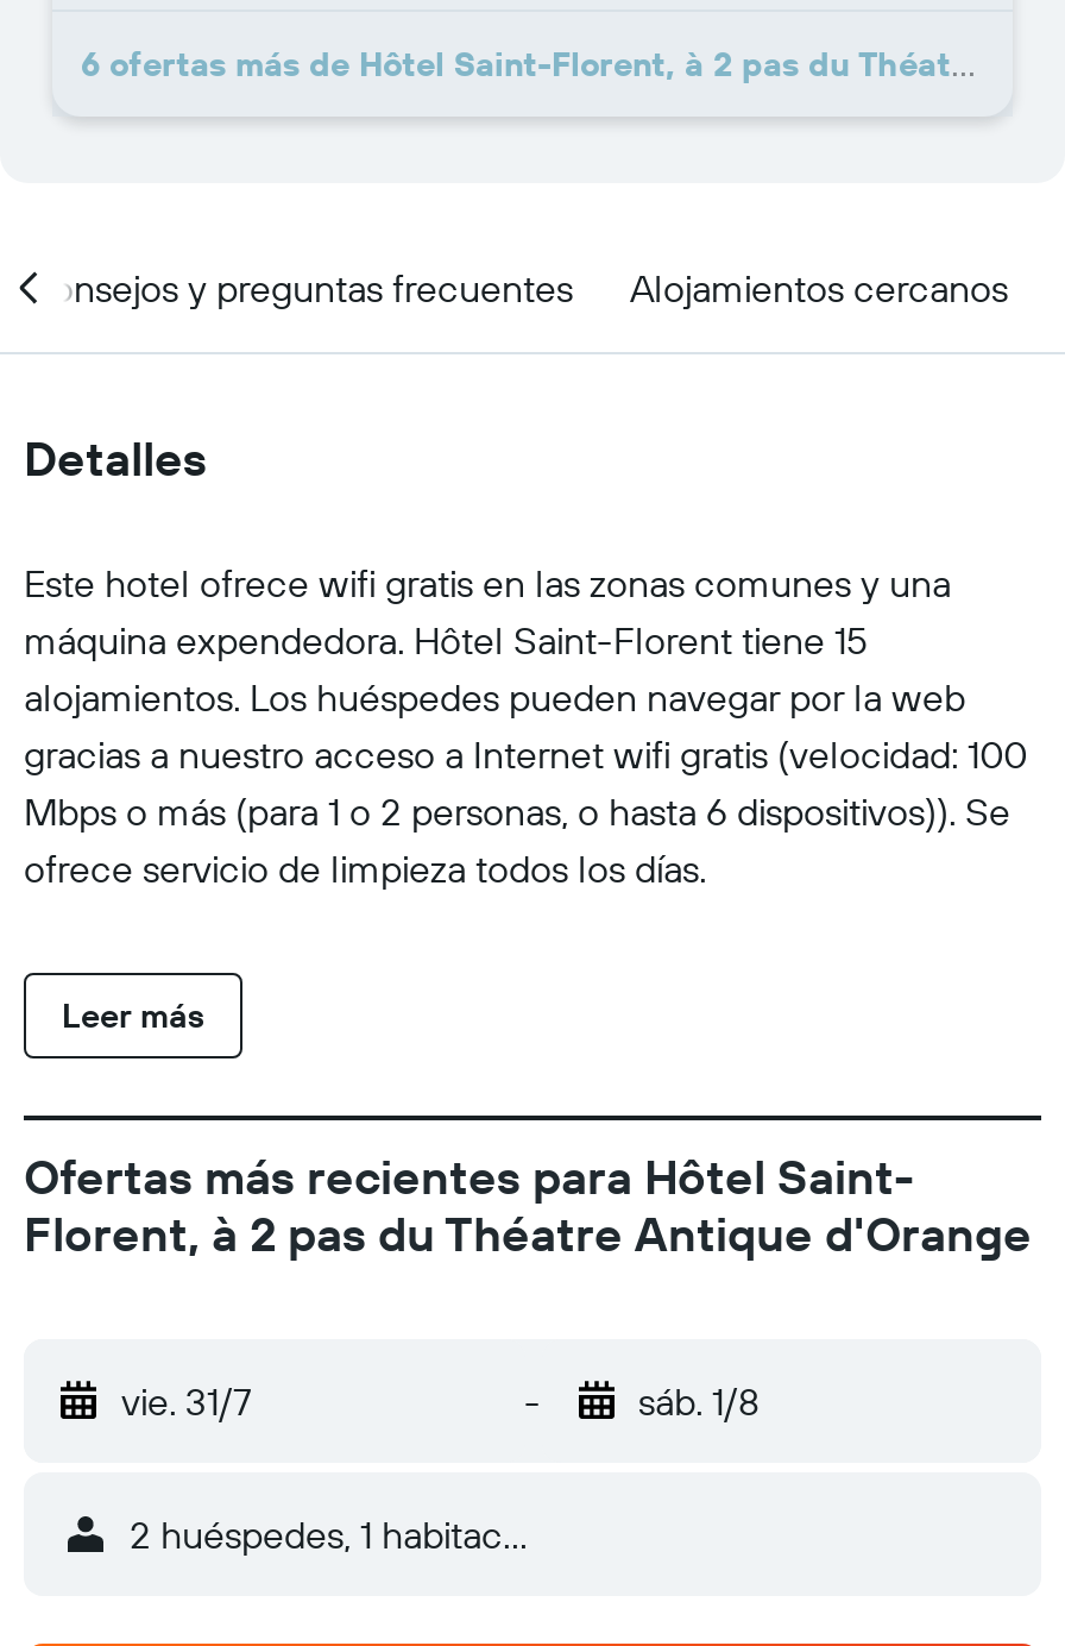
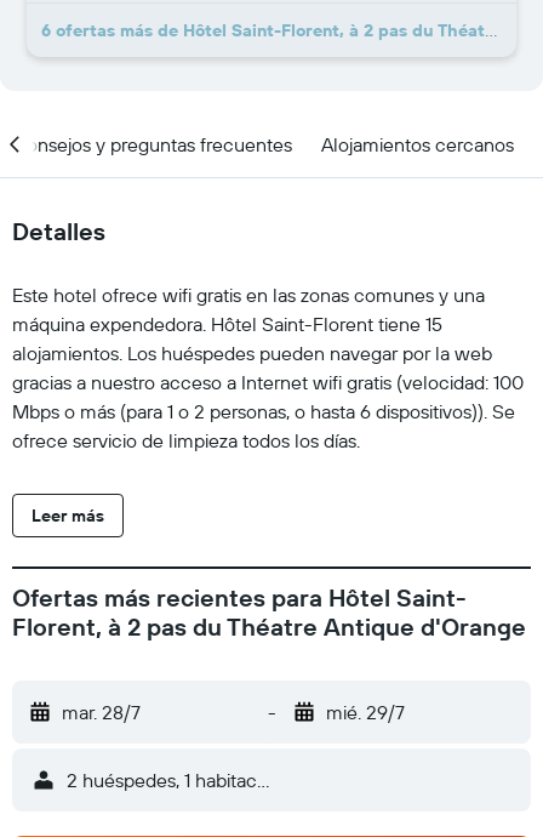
[121,1377,252,1425] vie. 31/7 -> [62,700,141,724] mar. 28/7
[638,1377,760,1425] sáb. 1/8 -> [325,700,404,724] mié. 29/7

